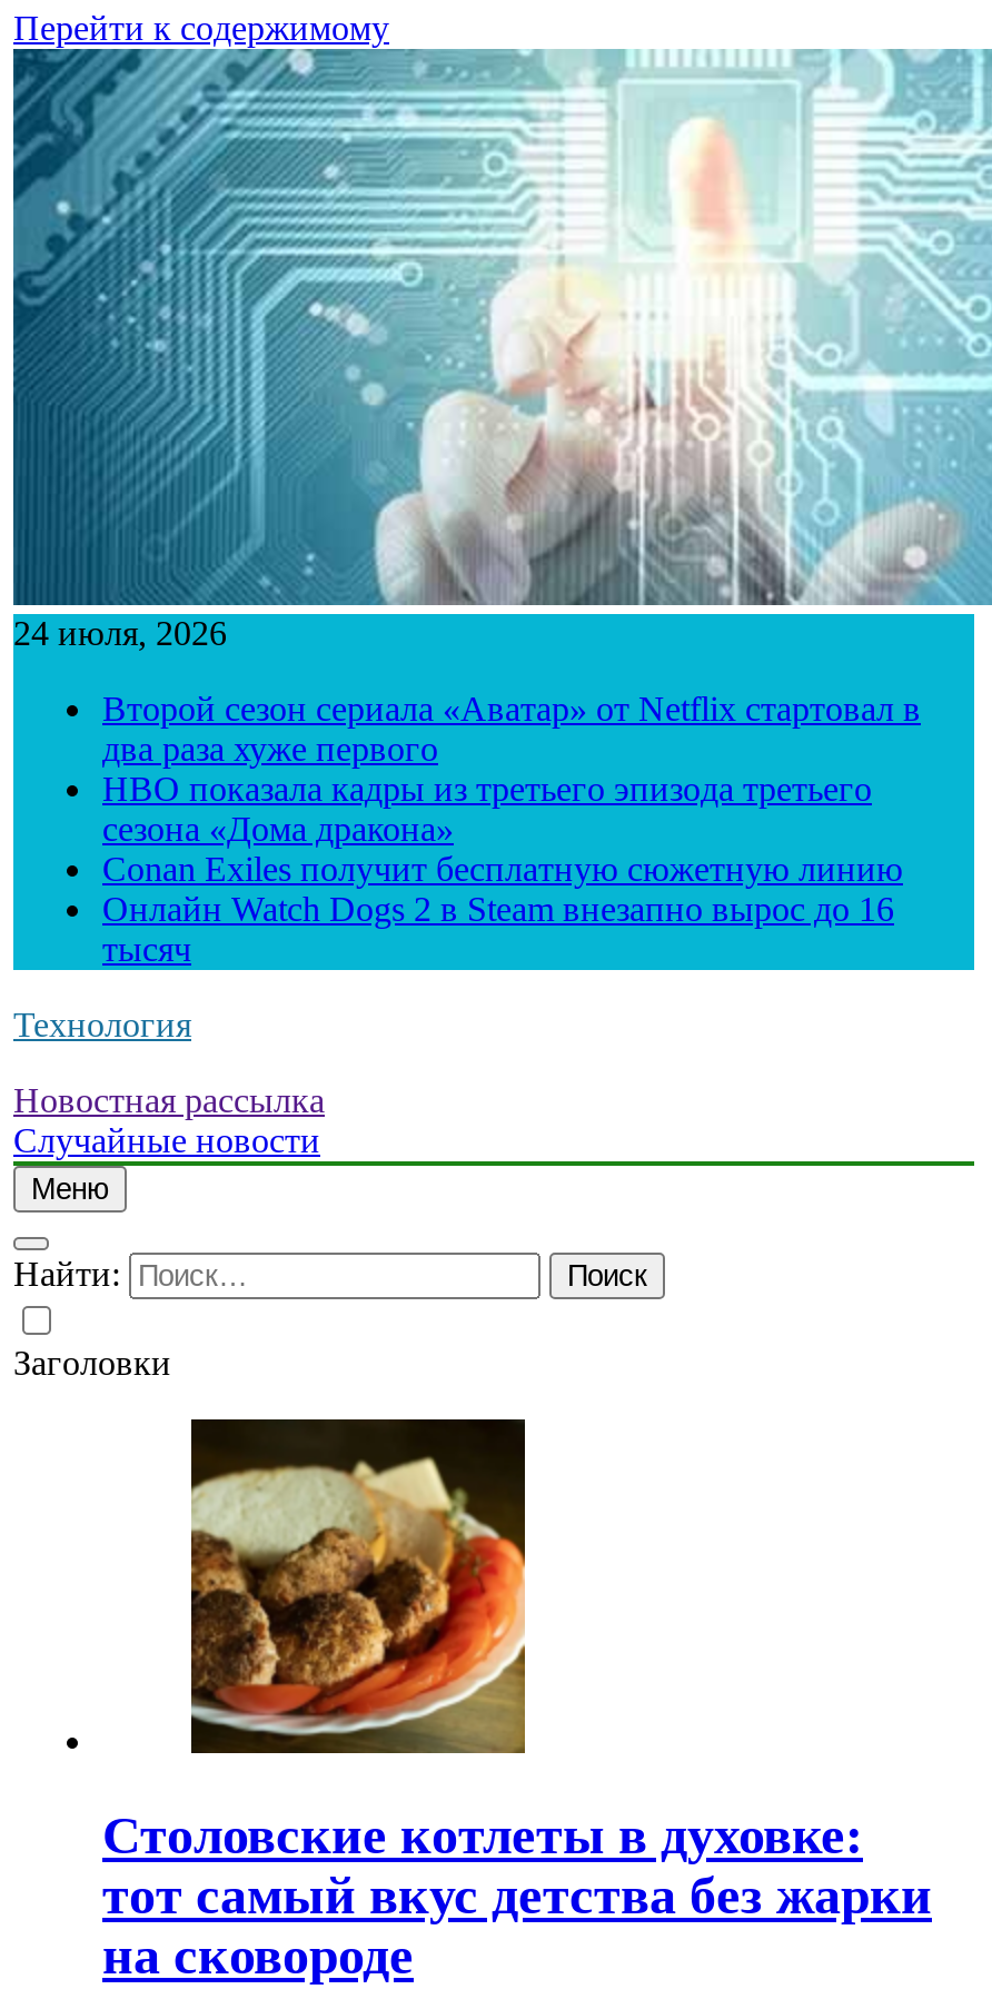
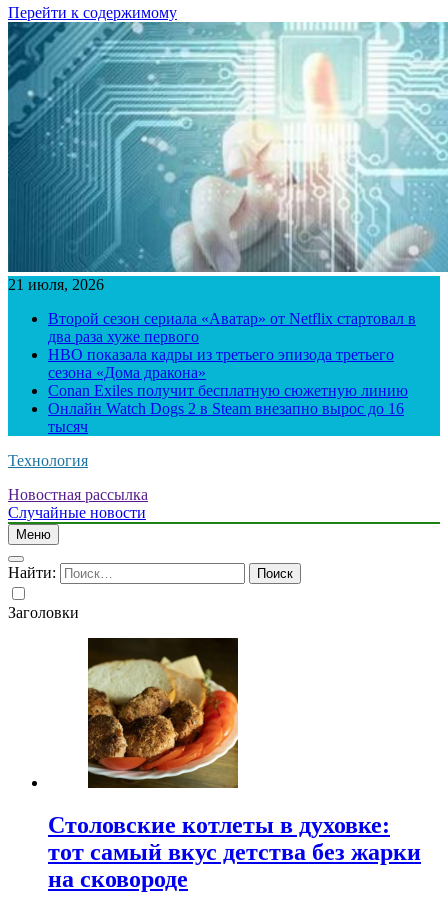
[13,614,227,652] 24 июля, 2026 -> [8,276,104,293] 21 июля, 2026

